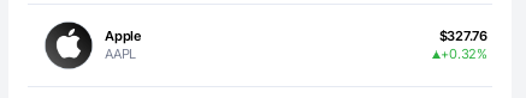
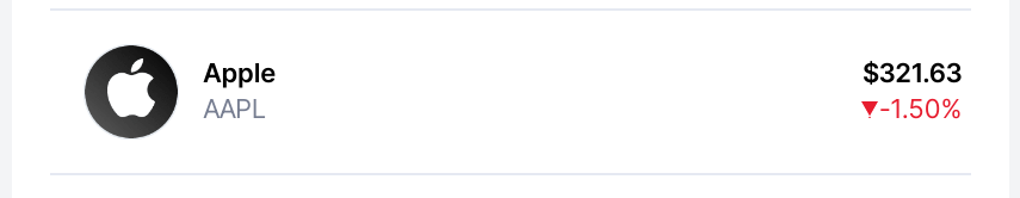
[439,28,487,45] $327.76 -> [863,57,962,90] $321.63
[441,46,487,63] +0.32% -> [879,93,962,126] -1.50%

